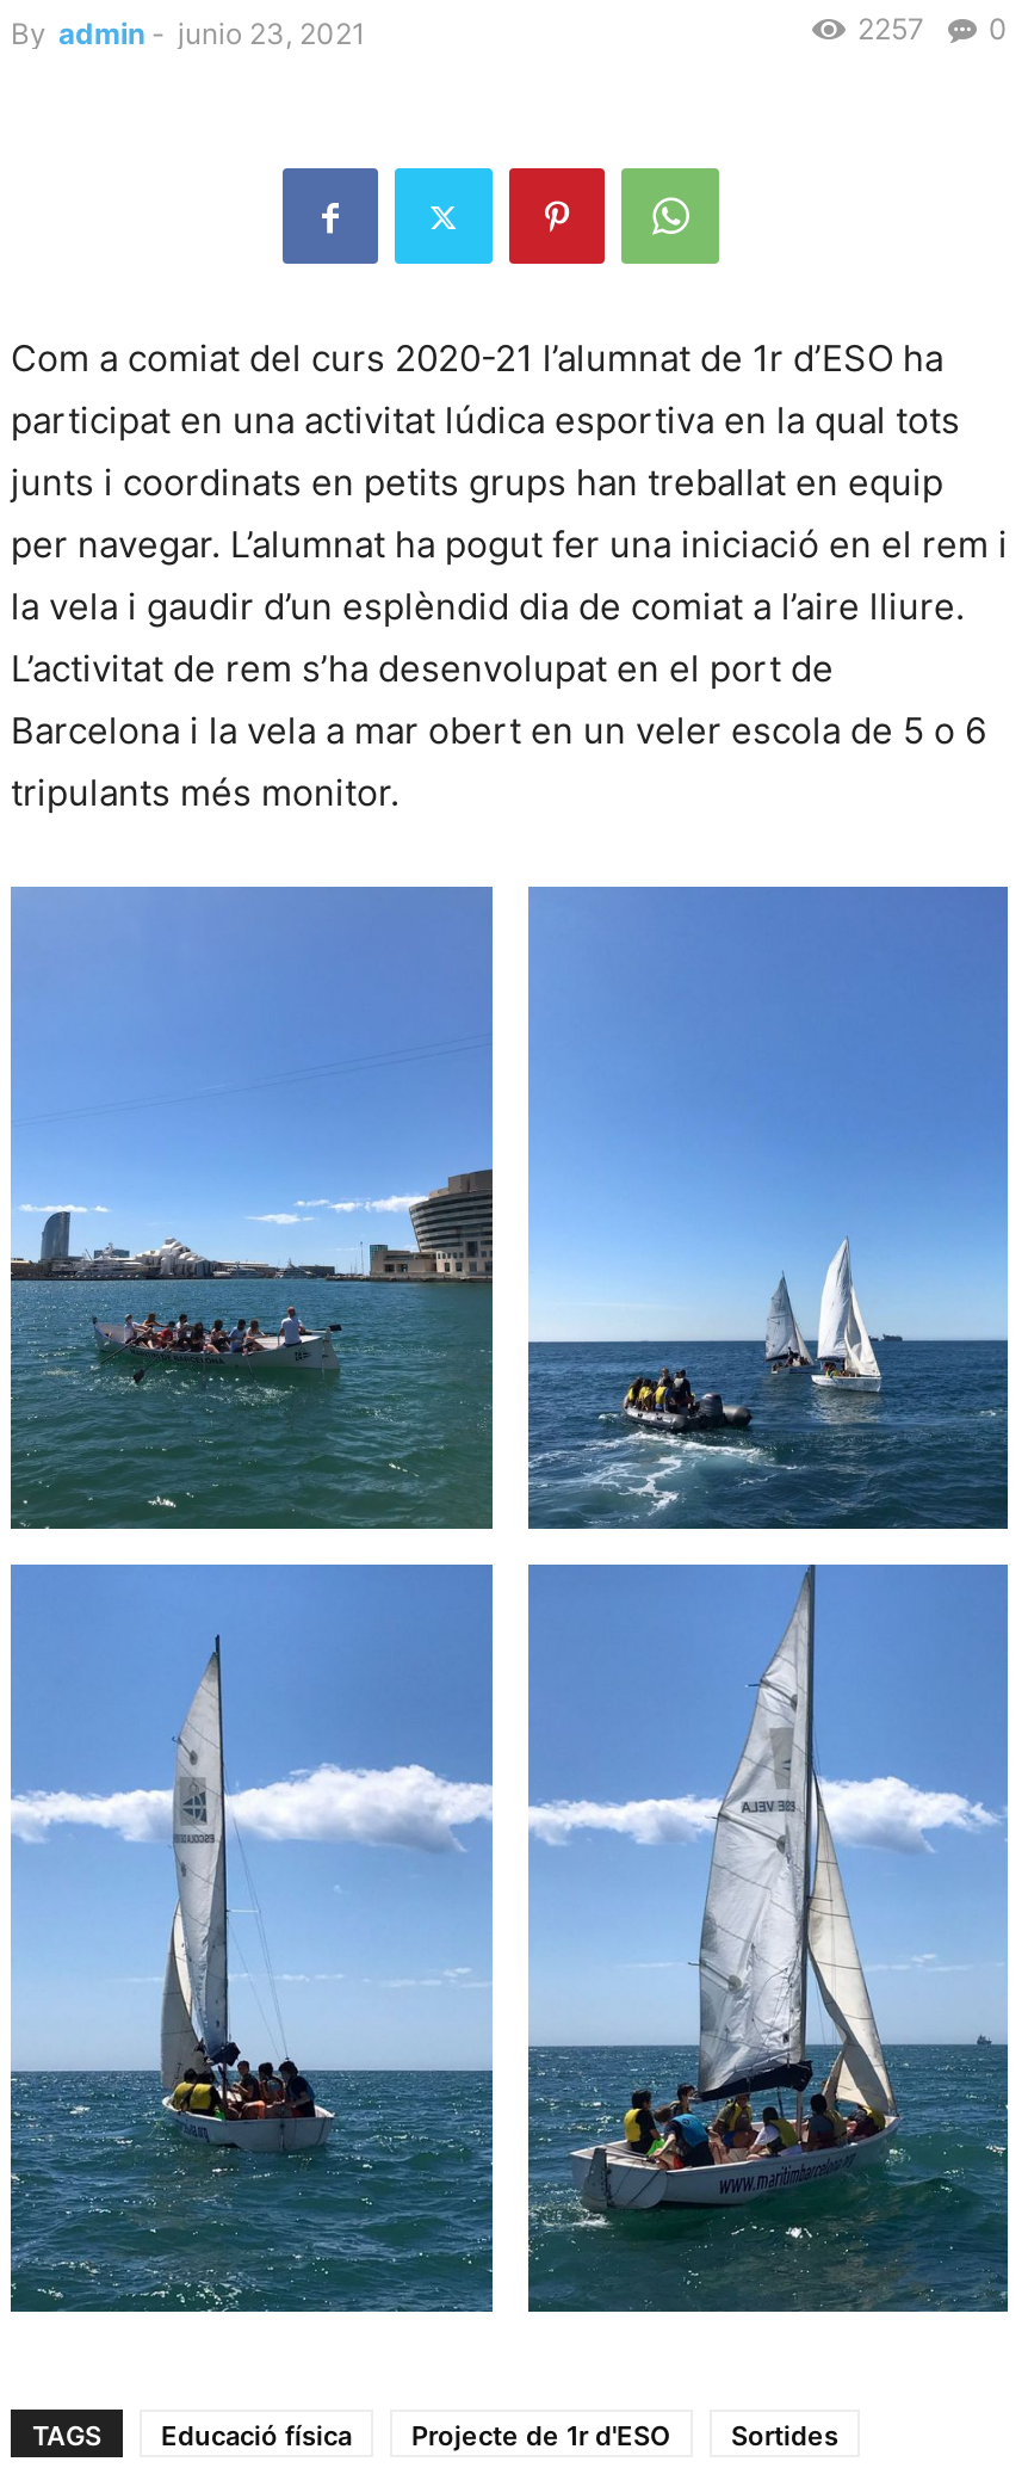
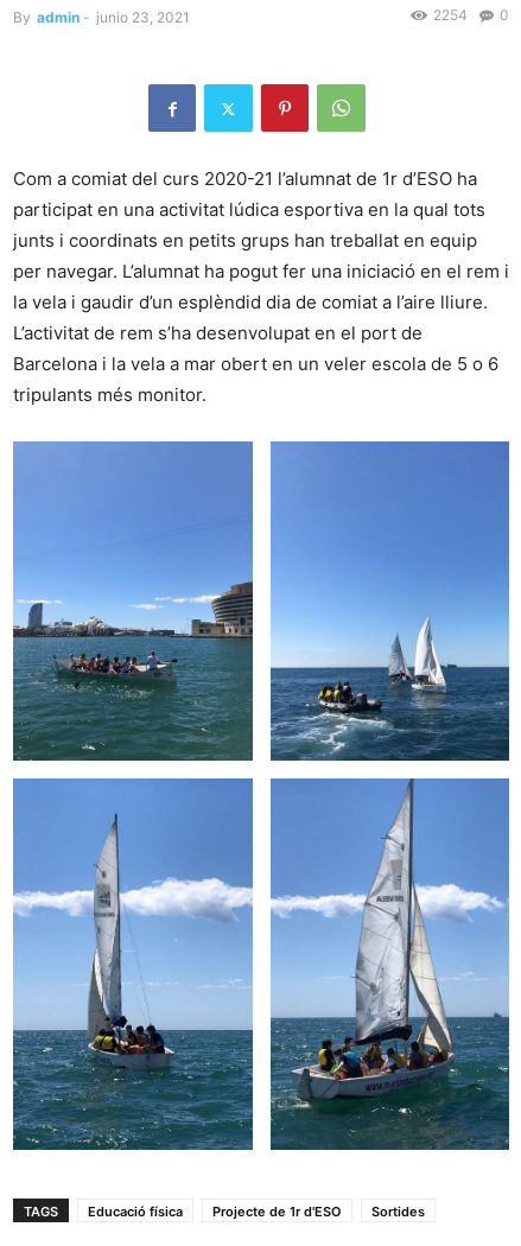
[857,11,1008,47] 2257 0 -> [433,6,509,24] 2254 0

